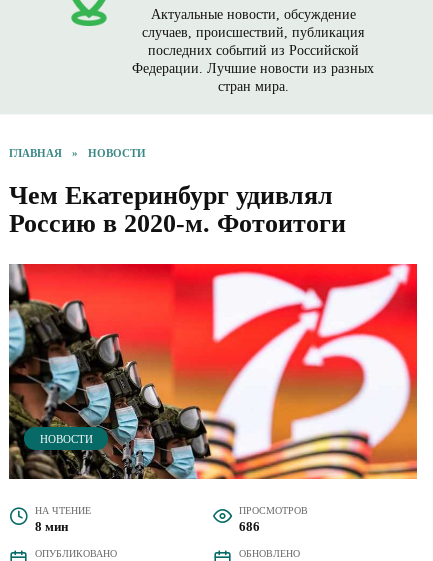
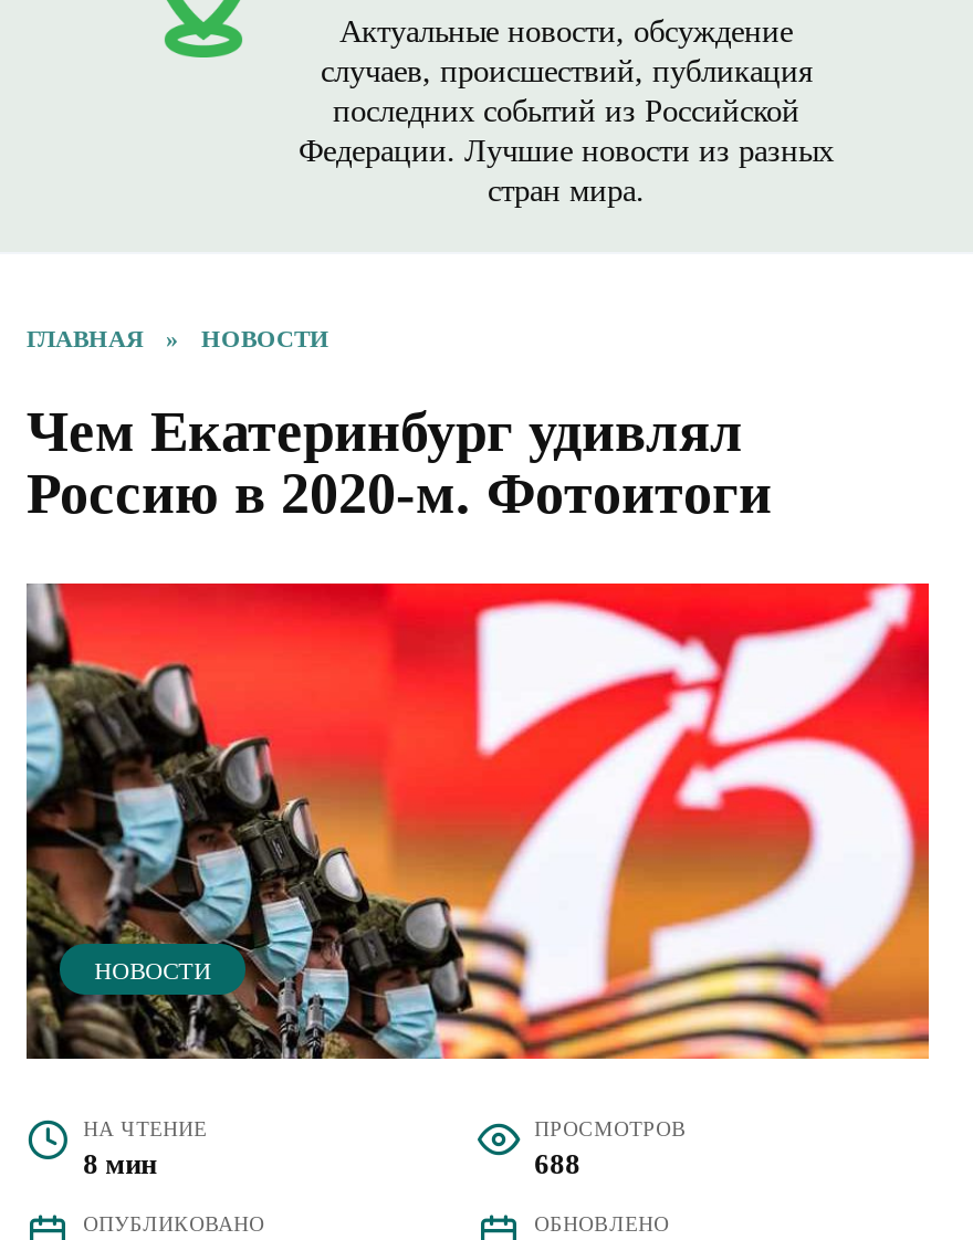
[239,519,260,533] 686 -> [534,1148,581,1179] 688

